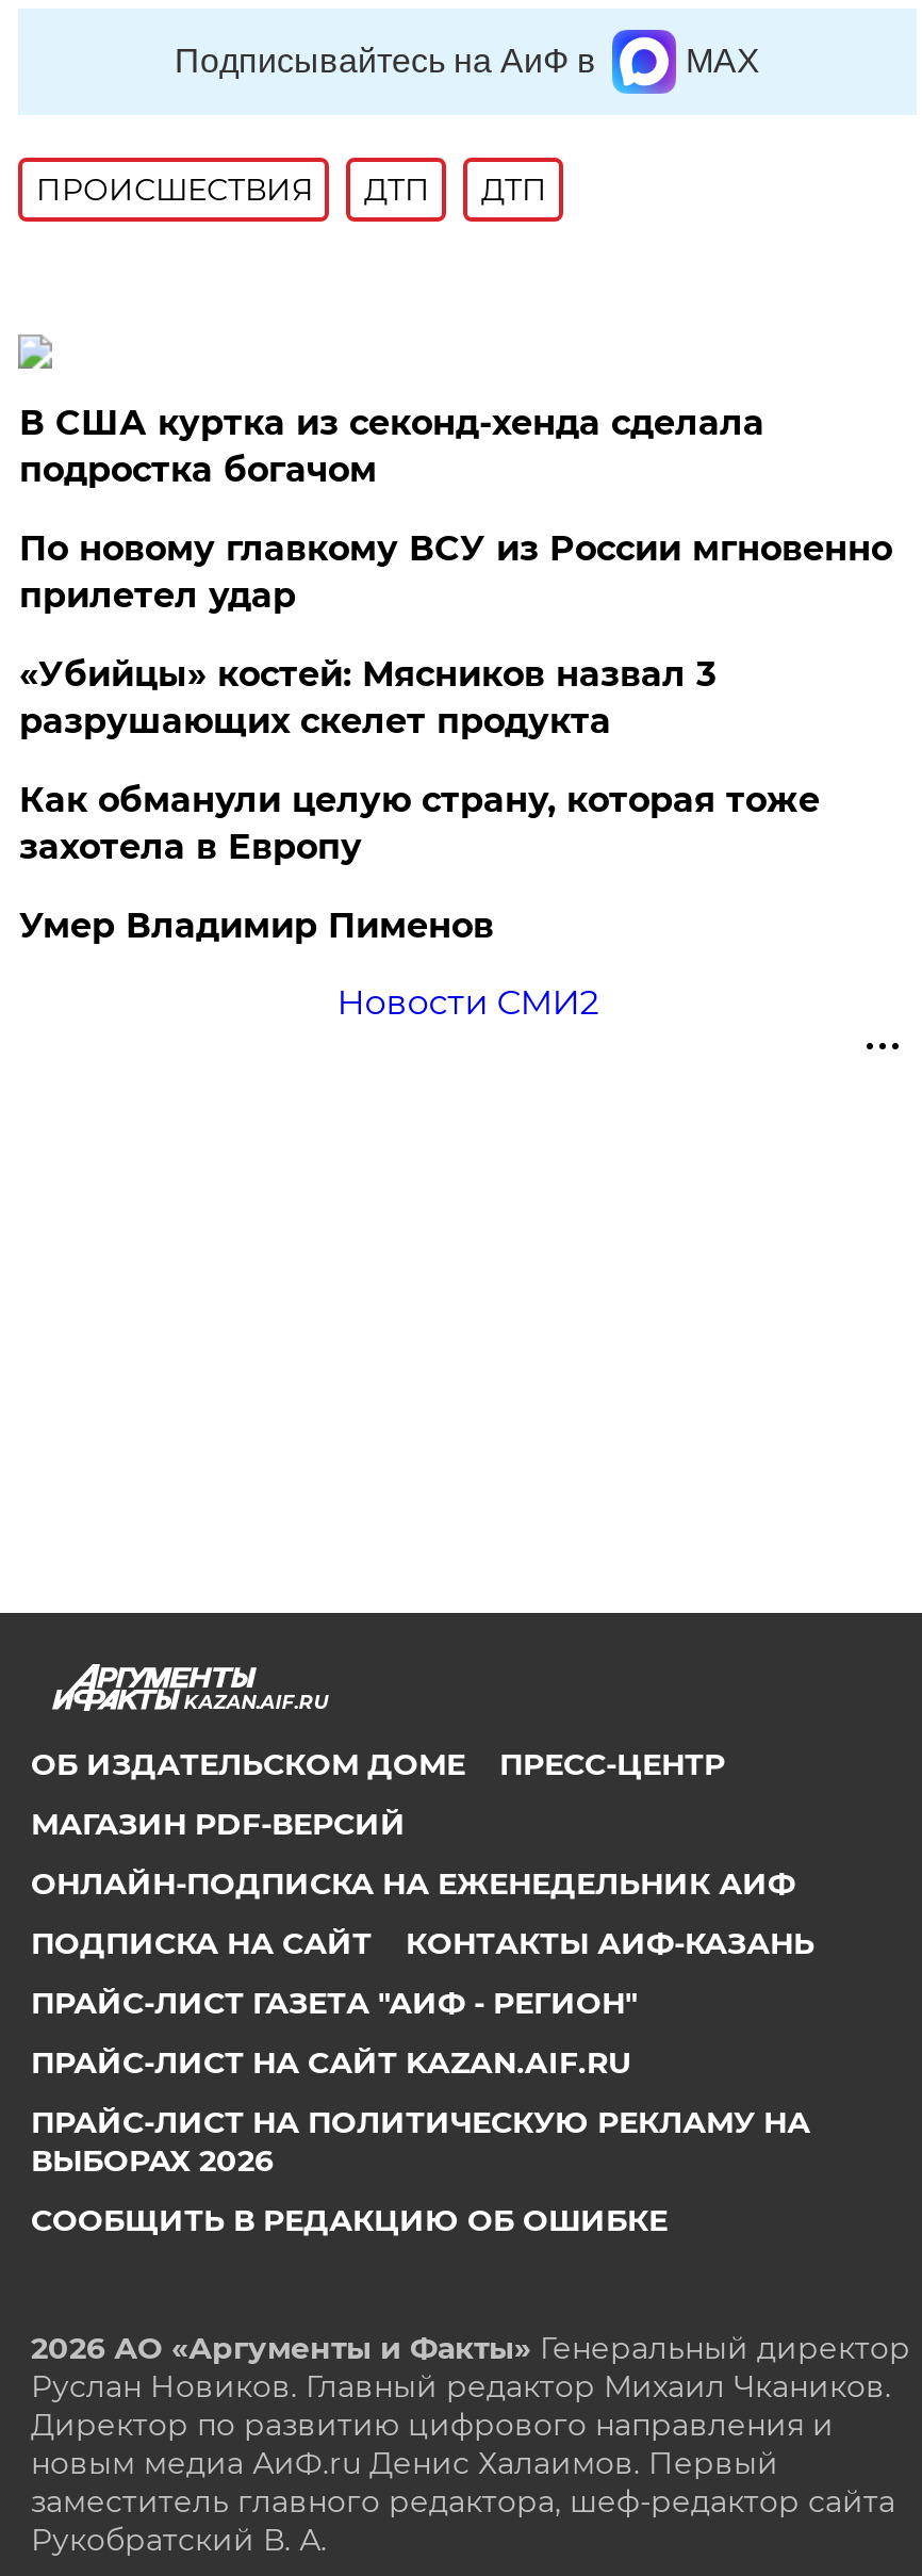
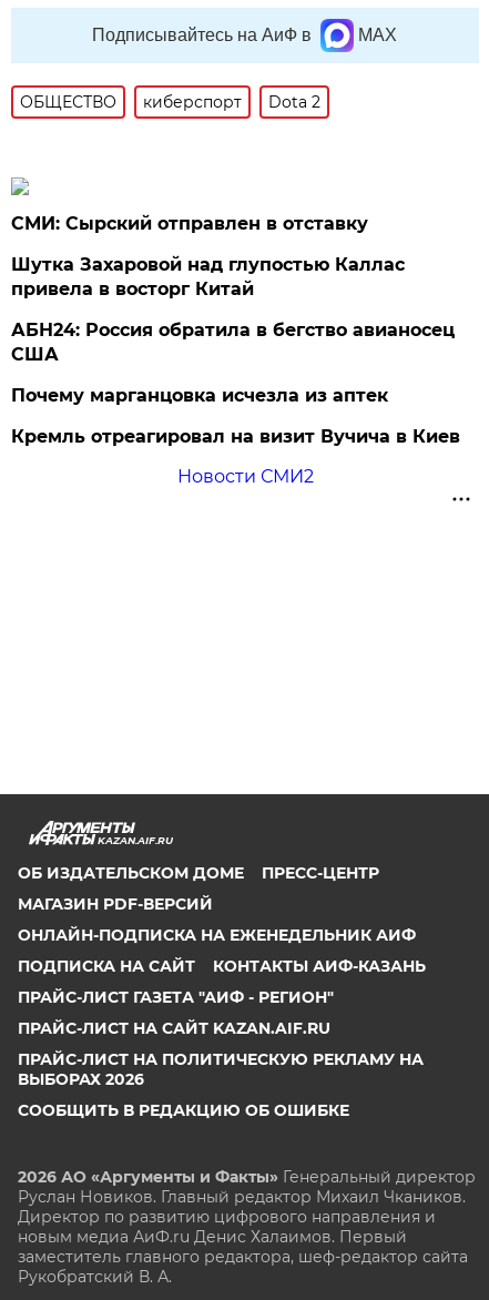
[36,171,547,209] ПРОИСШЕСТВИЯ | ДТП | ДТП -> [20,92,321,112] ОБЩЕСТВО | киберспорт | Dota 2
[19,403,764,490] В США куртка из секонд-хенда сделала | подростка богачом -> [12,213,369,234] СМИ: Сырский отправлен в отставку
[19,529,892,616] По новому главкому ВСУ из России мгновенно | прилетел удар -> [12,254,405,300] Шутка Захаровой над глупостью Каллас | привела в восторг Китай
[19,654,715,742] «Убийцы» костей: Мясников назвал 3 | разрушающих скелет продукта -> [12,320,455,365] АБН24: Россия обратила в бегство авианосец | США
[19,780,820,867] Как обманули целую страну, которая тоже | захотела в Европу -> [12,385,389,406] Почему марганцовка исчезла из аптек
[19,906,494,946] Умер Владимир Пименов -> [12,426,461,447] Кремль отреагировал на визит Вучича в Киев

